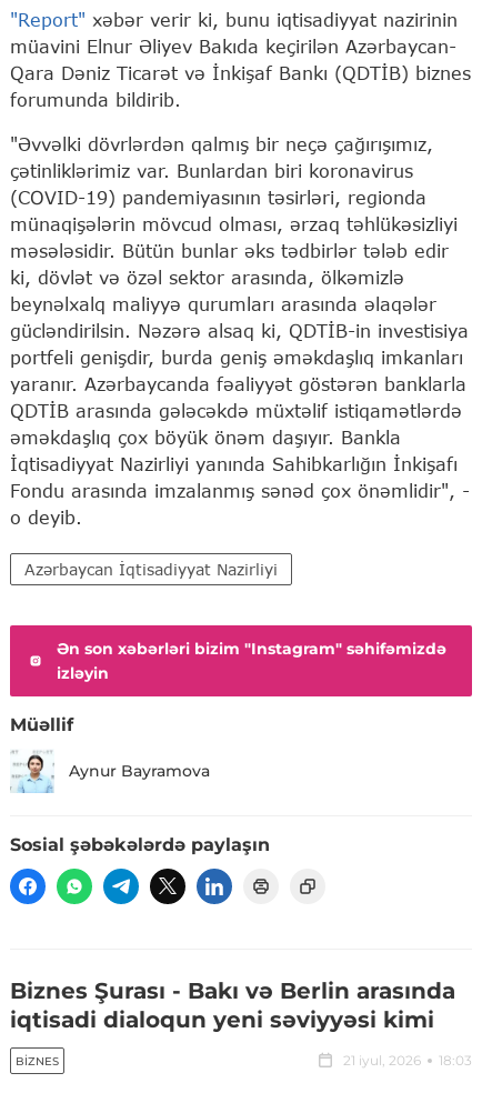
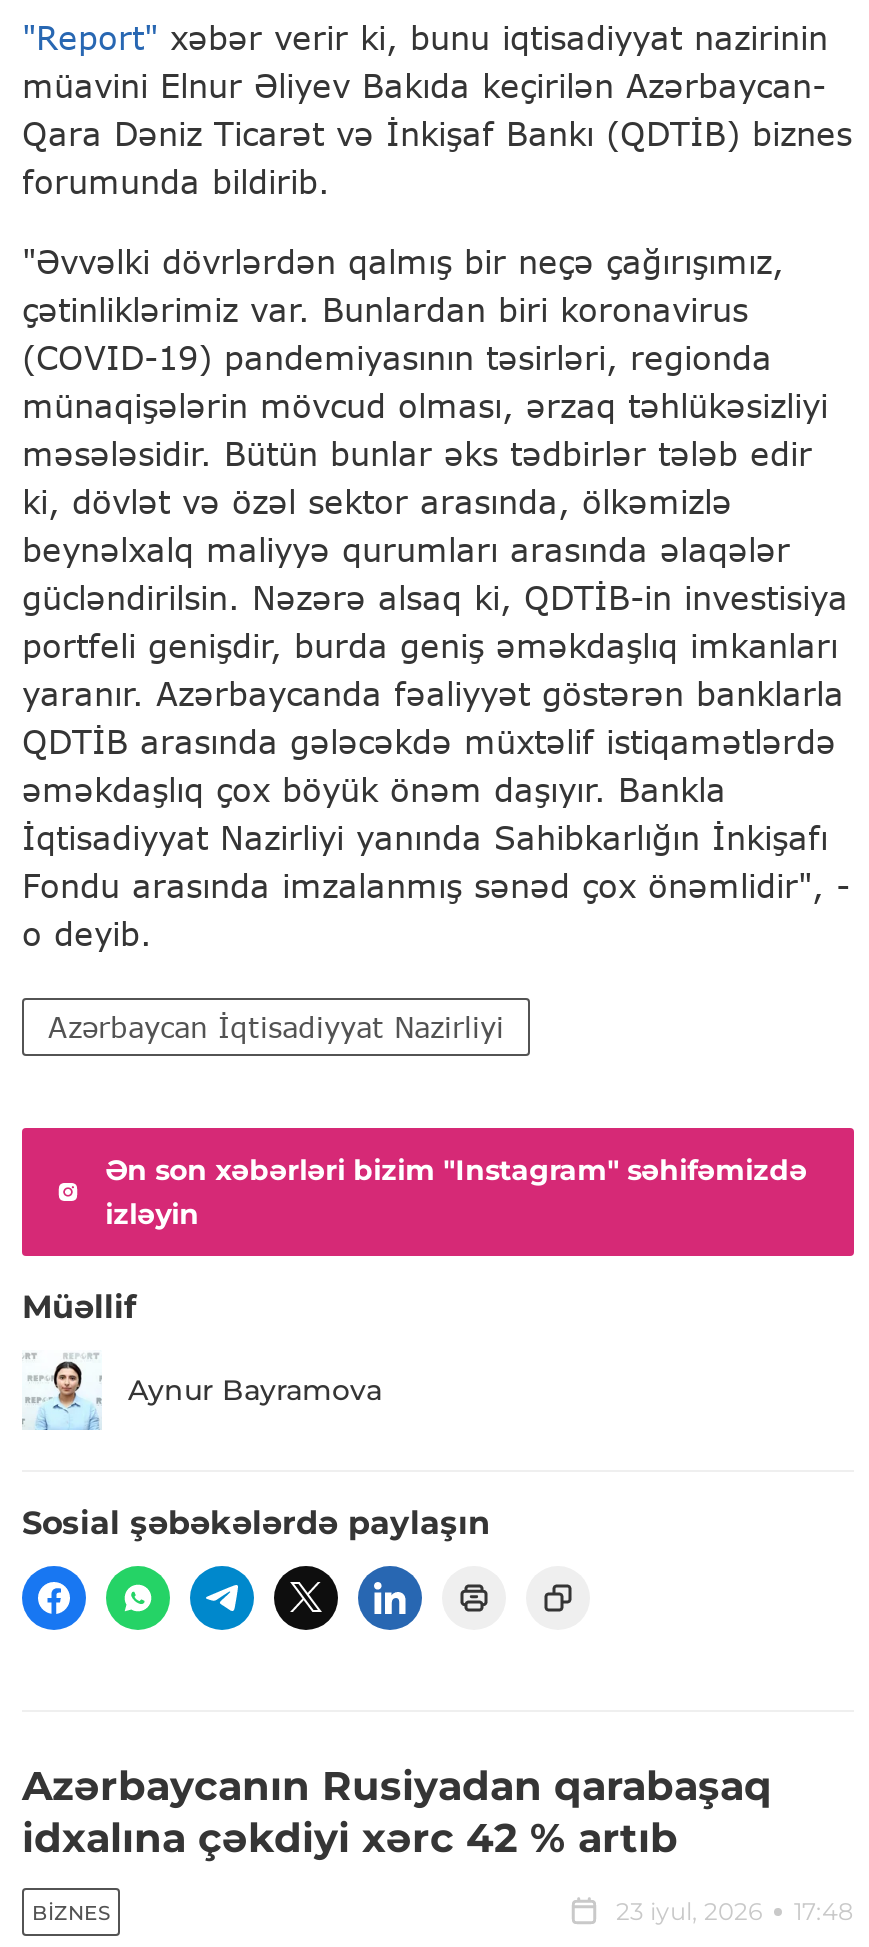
[10,978,455,1033] Biznes Şurası - Bakı və Berlin arasında | iqtisadi dialoqun yeni səviyyəsi kimi -> [22,1763,772,1863] Azərbaycanın Rusiyadan qarabaşaq | idxalına çəkdiyi xərc 42 % artıb
[343,1052,472,1069] 21 iyul, 2026 | 18:03 -> [616,1897,854,1927] 23 iyul, 2026 | 17:48

